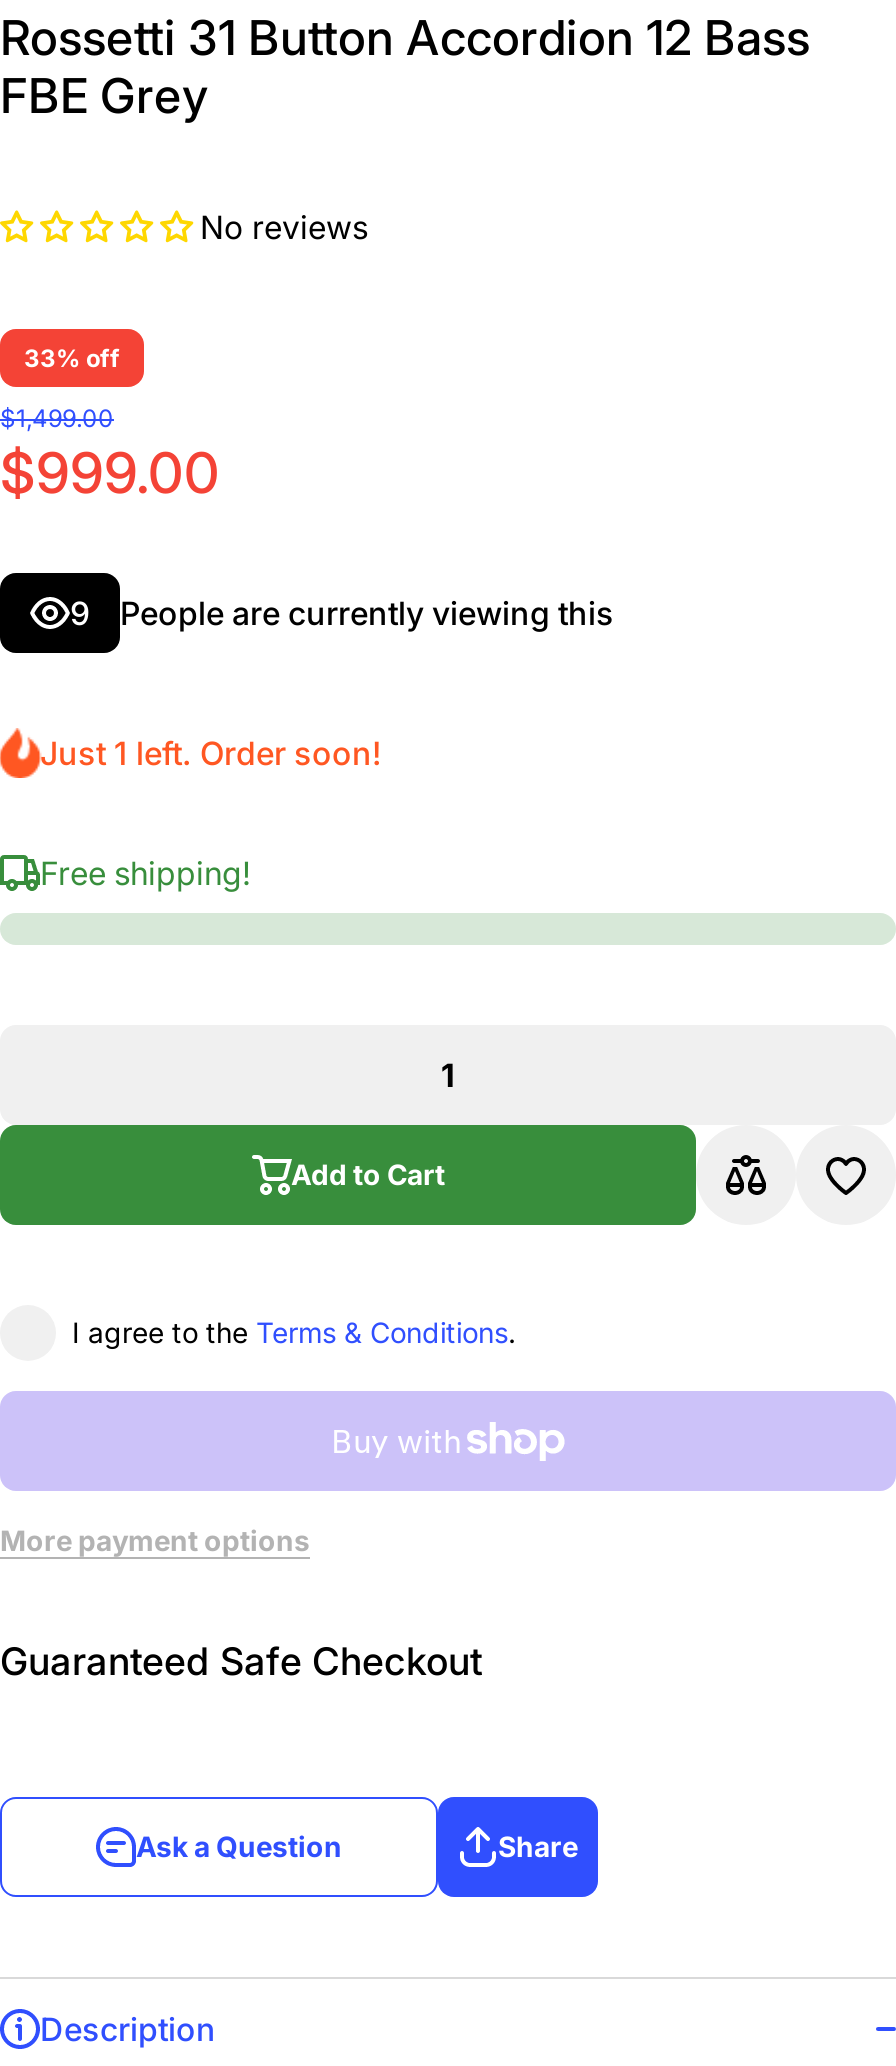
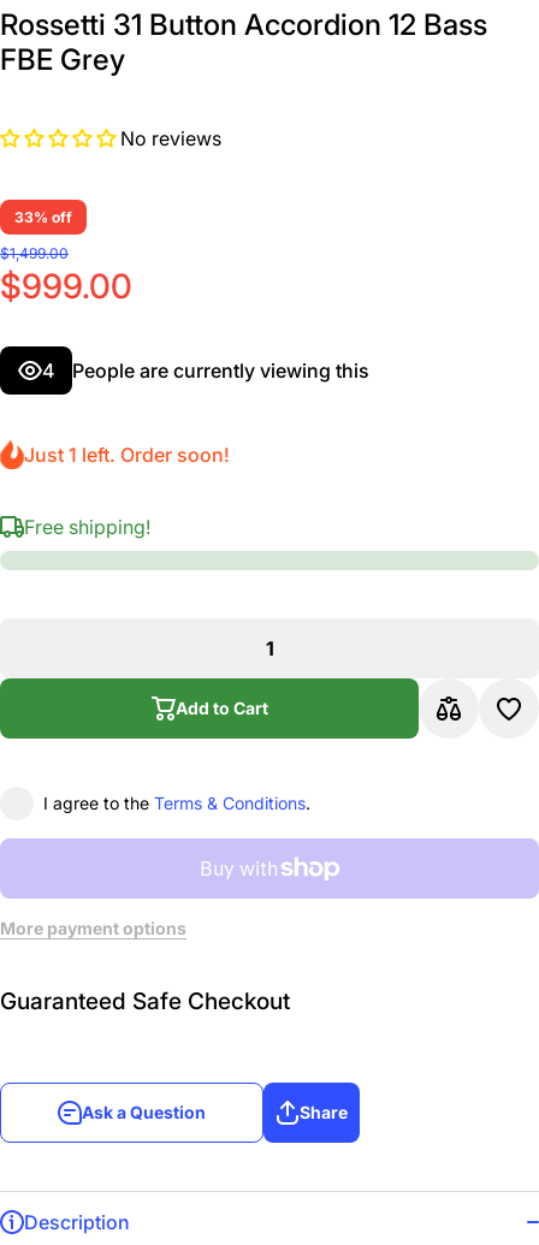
[70,592,614,632] 9 People are currently viewing this -> [42,358,369,382] 4 People are currently viewing this

